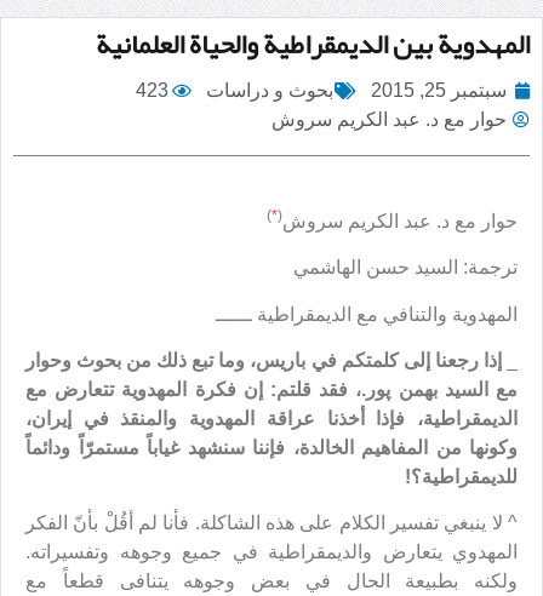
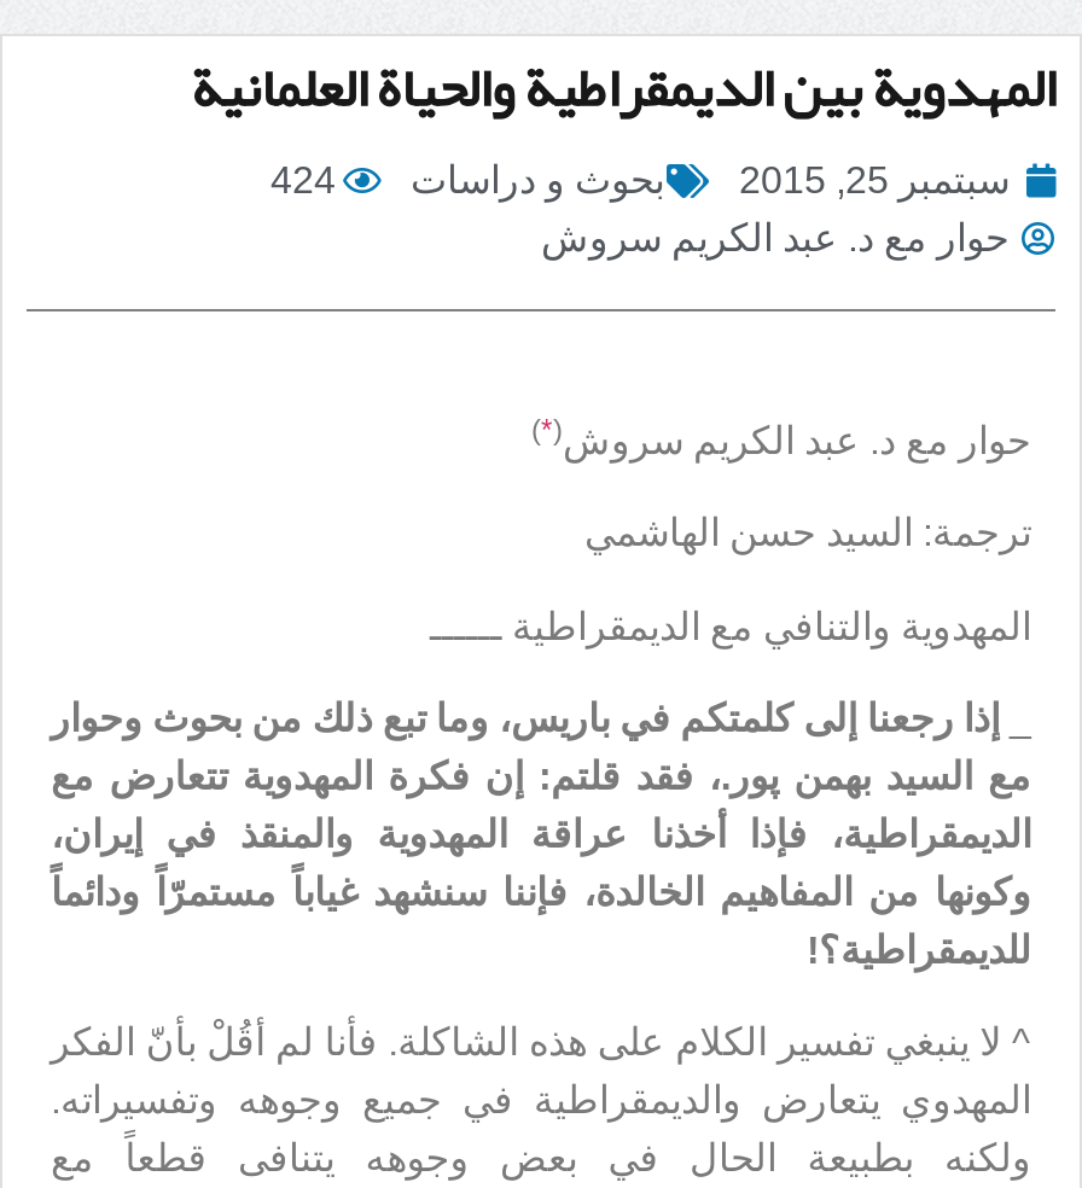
[136,80,333,101] بحوث و دراسات 423 -> [270,160,664,201] بحوث و دراسات 424

